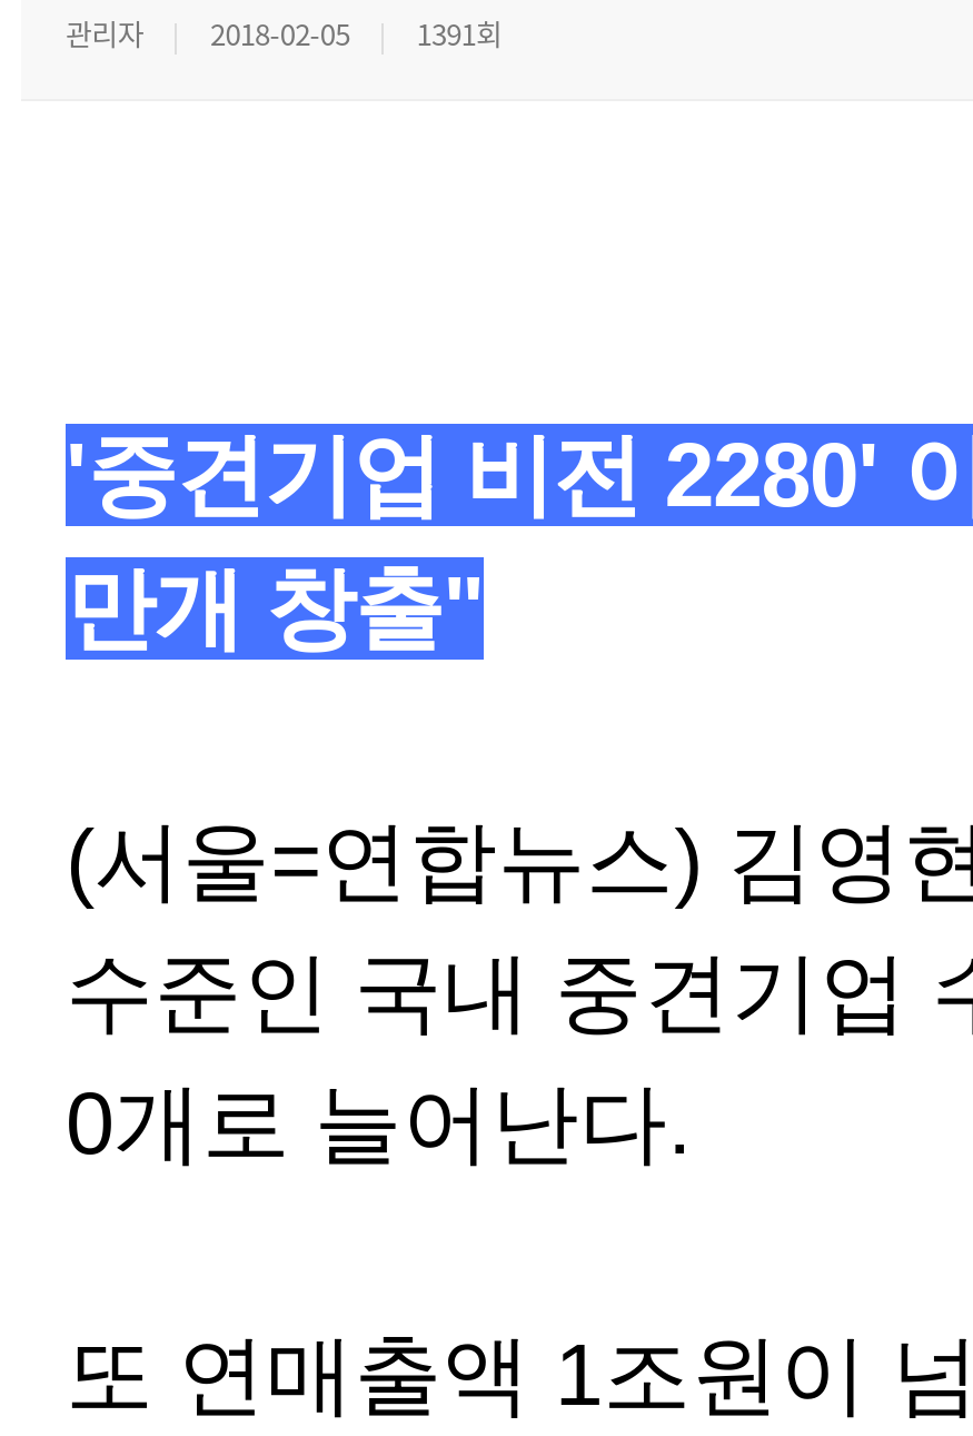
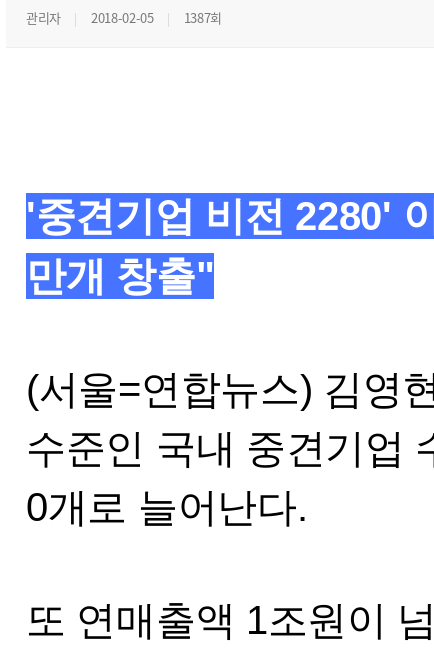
[66,12,502,55] 관리자 2018-02-05 1391회 -> [26,8,222,27] 관리자 2018-02-05 1387회

